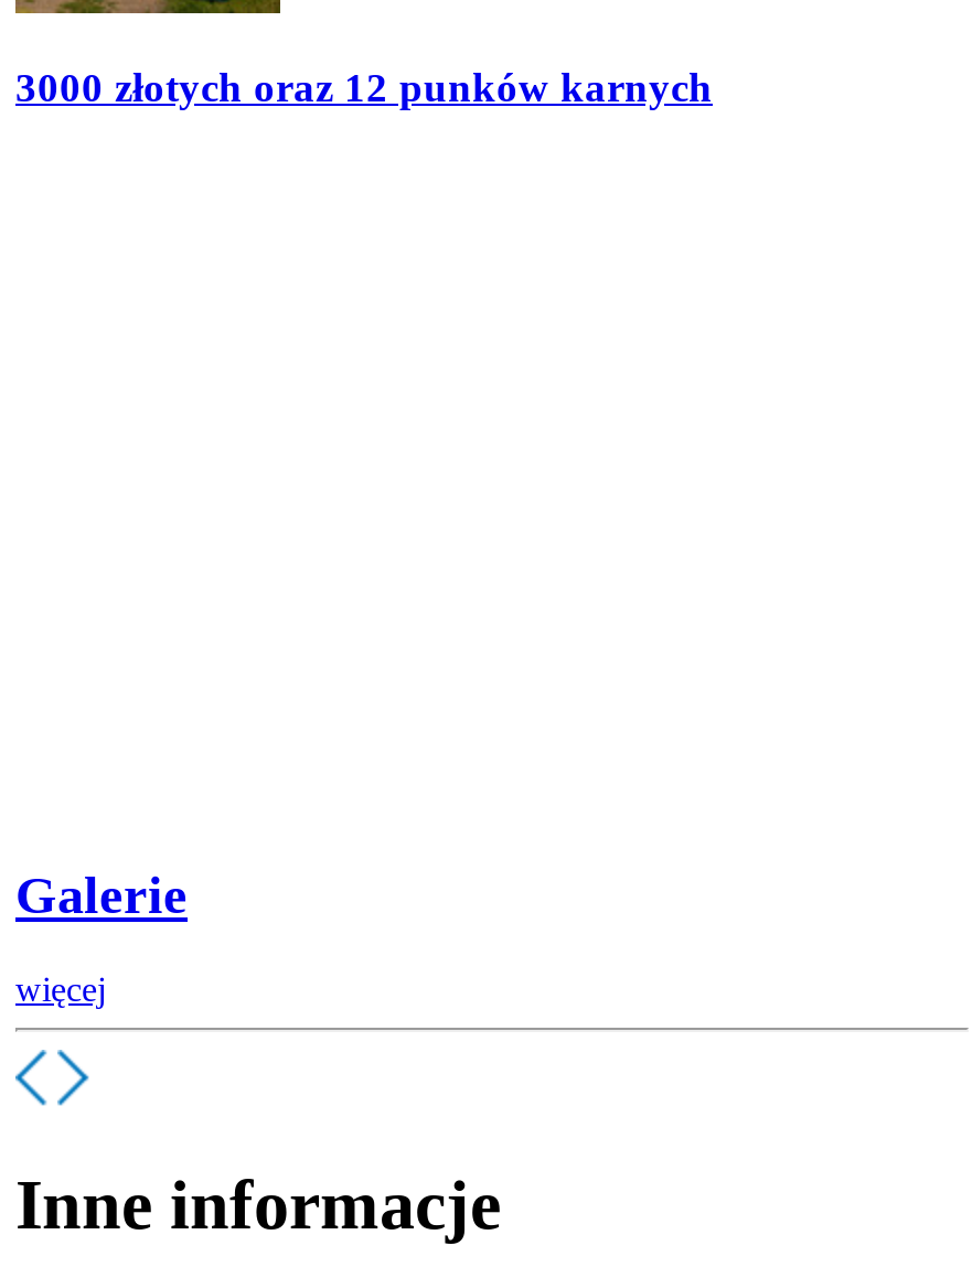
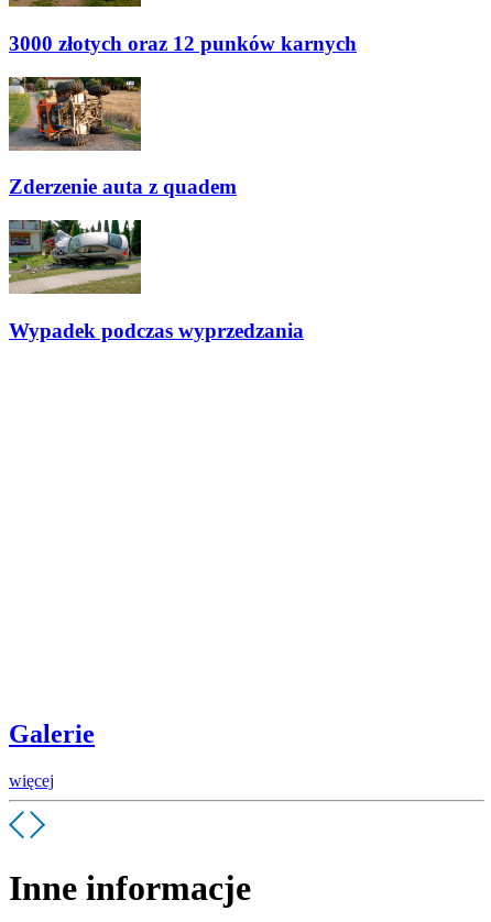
none -> [8,76,237,198] [image] | Zderzenie auta z quadem
none -> [8,219,304,342] [image] | Wypadek podczas wyprzedzania

